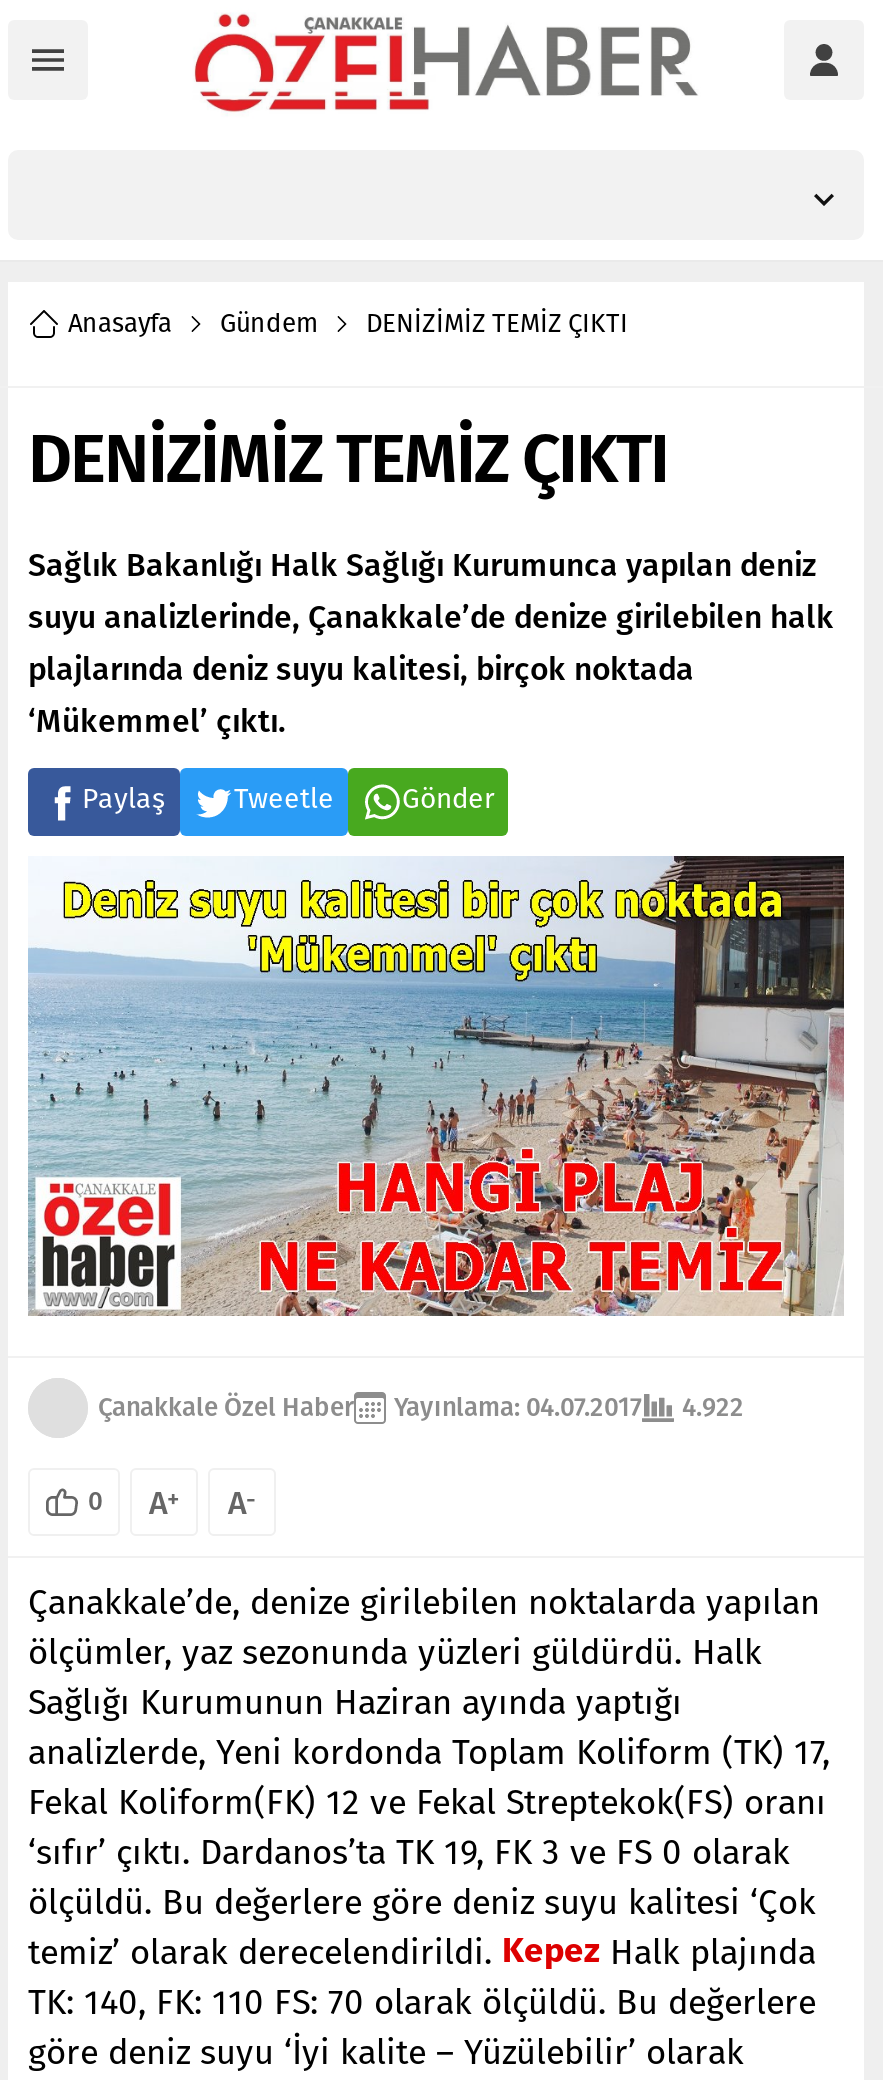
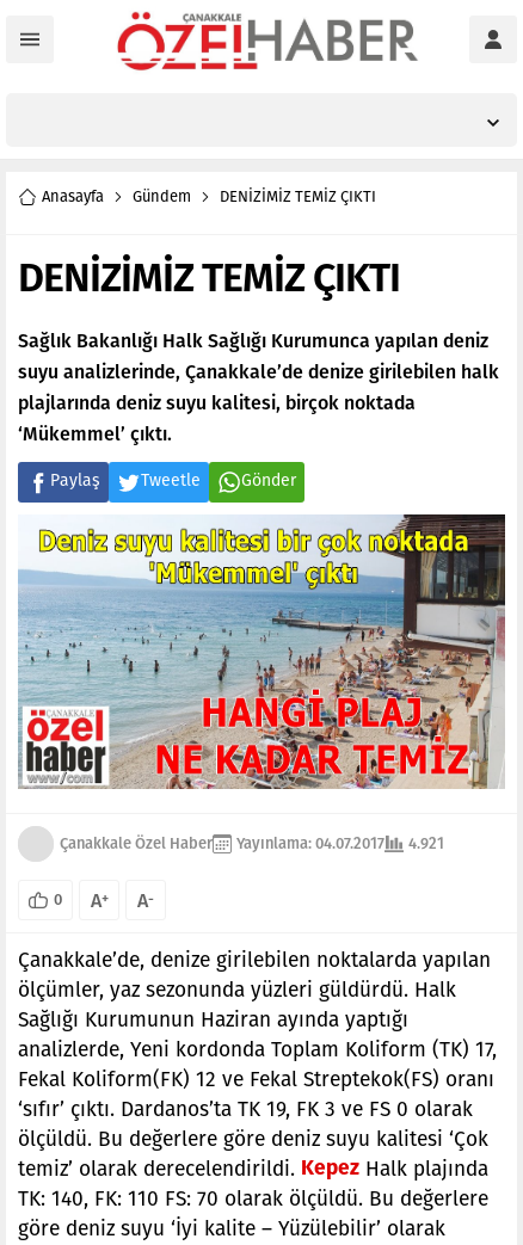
[98,1392,744,1422] Çanakkale Özel Haber Yayınlama: 04.07.2017 4.922 -> [60,834,444,852] Çanakkale Özel Haber Yayınlama: 04.07.2017 4.921

